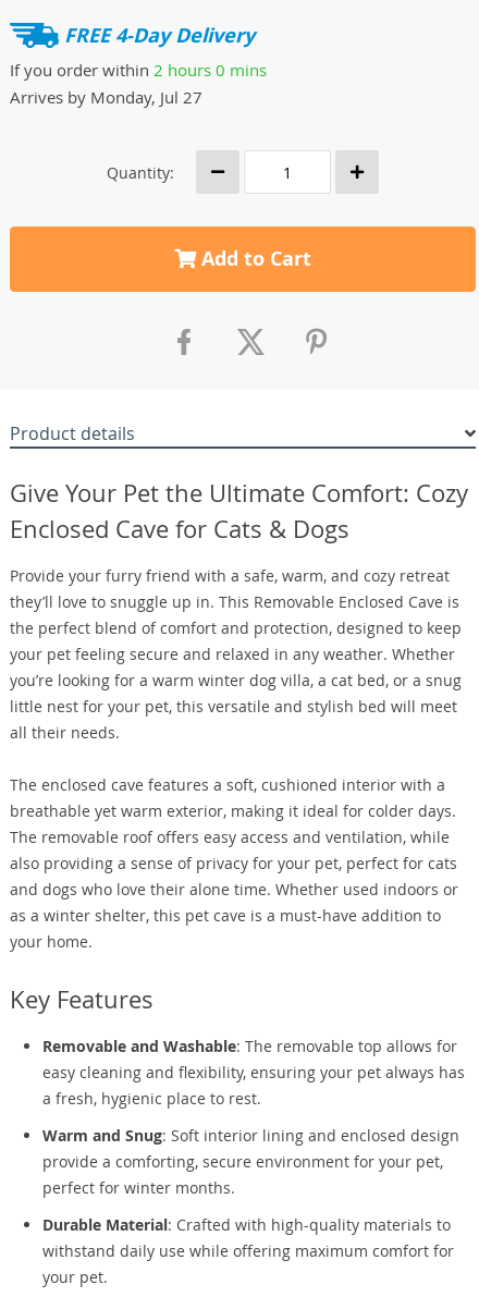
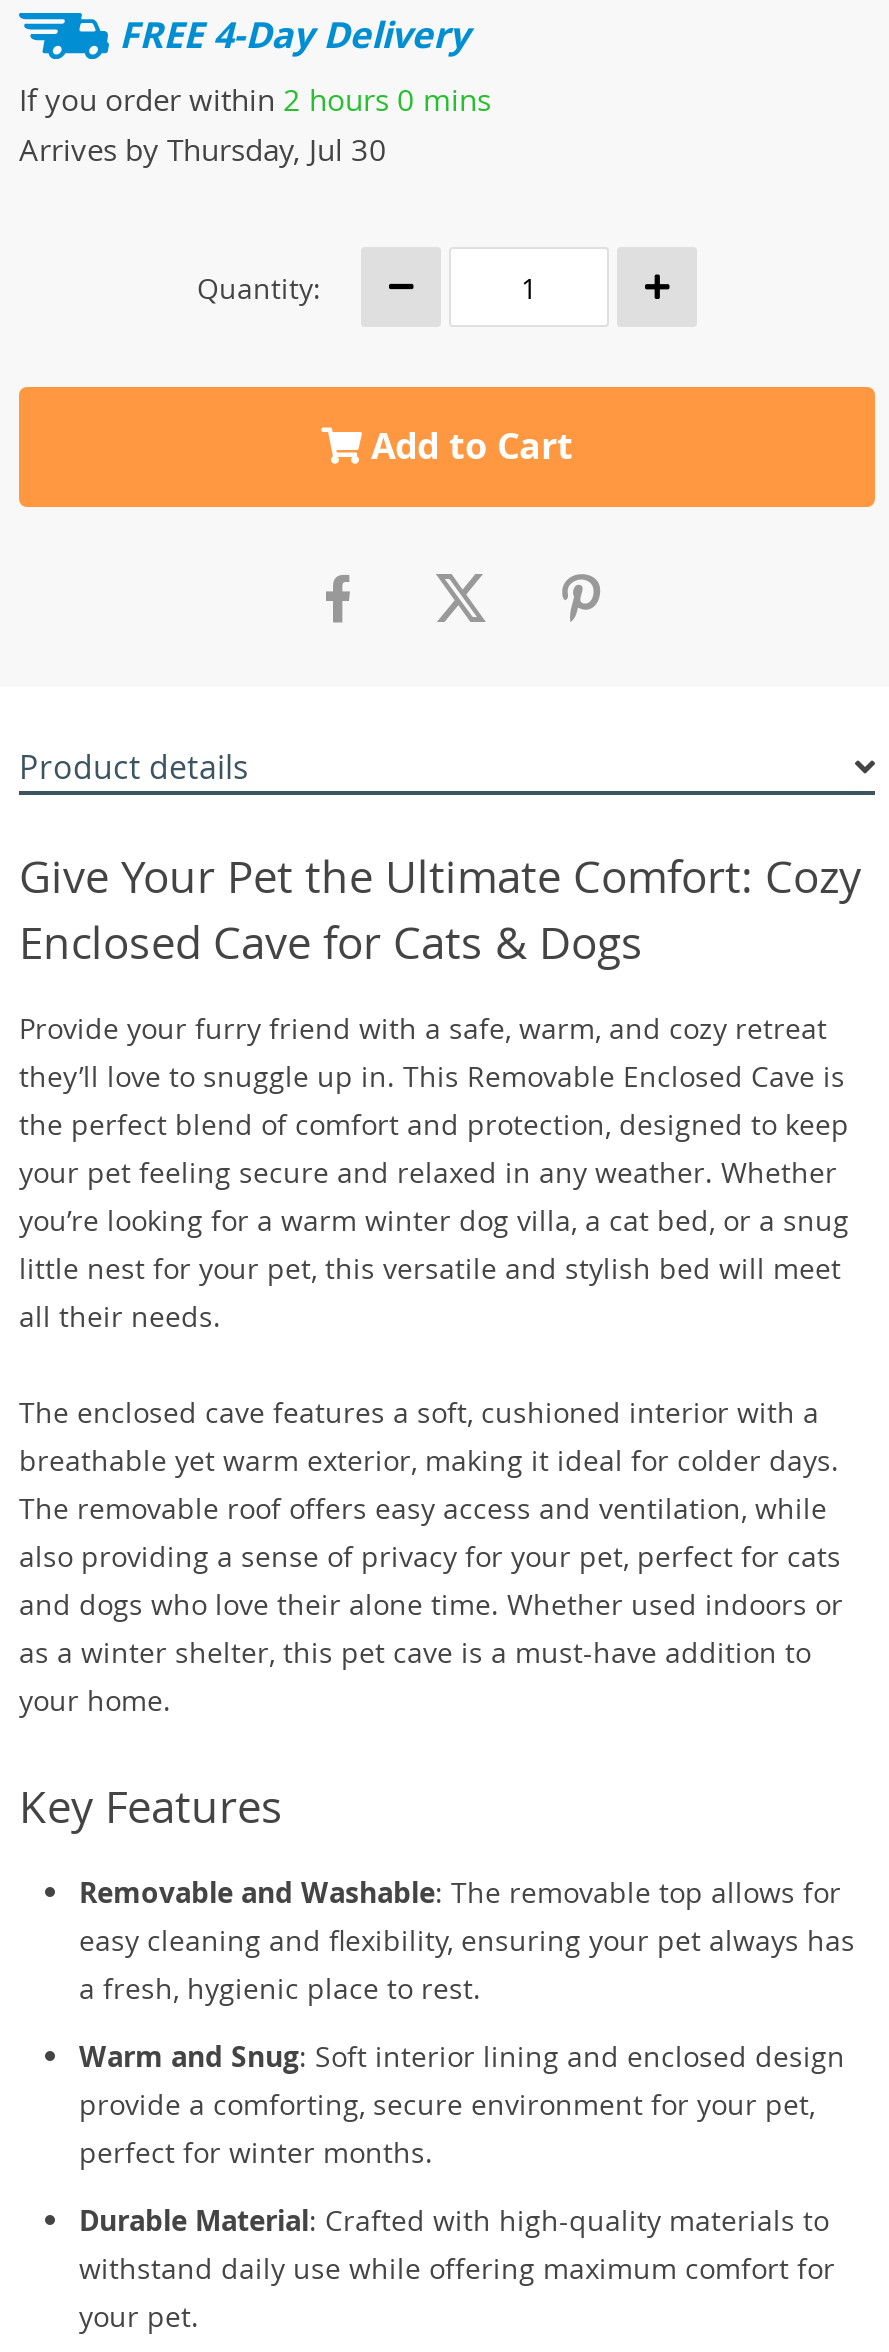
[10,86,202,108] Arrives by Monday, Jul 27 -> [19,129,387,169] Arrives by Thursday, Jul 30

